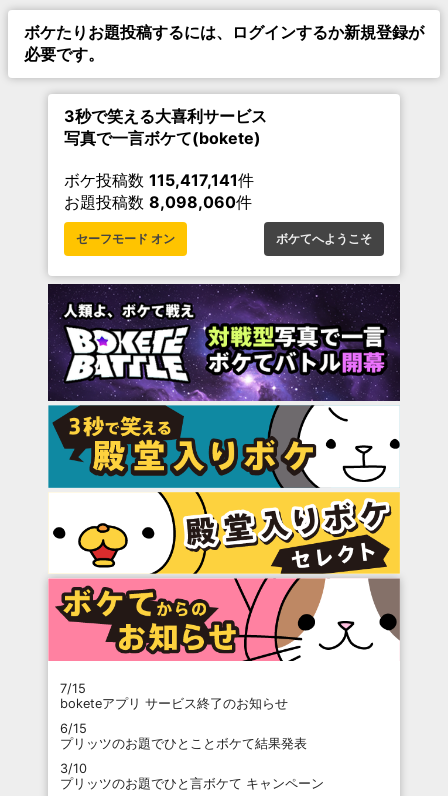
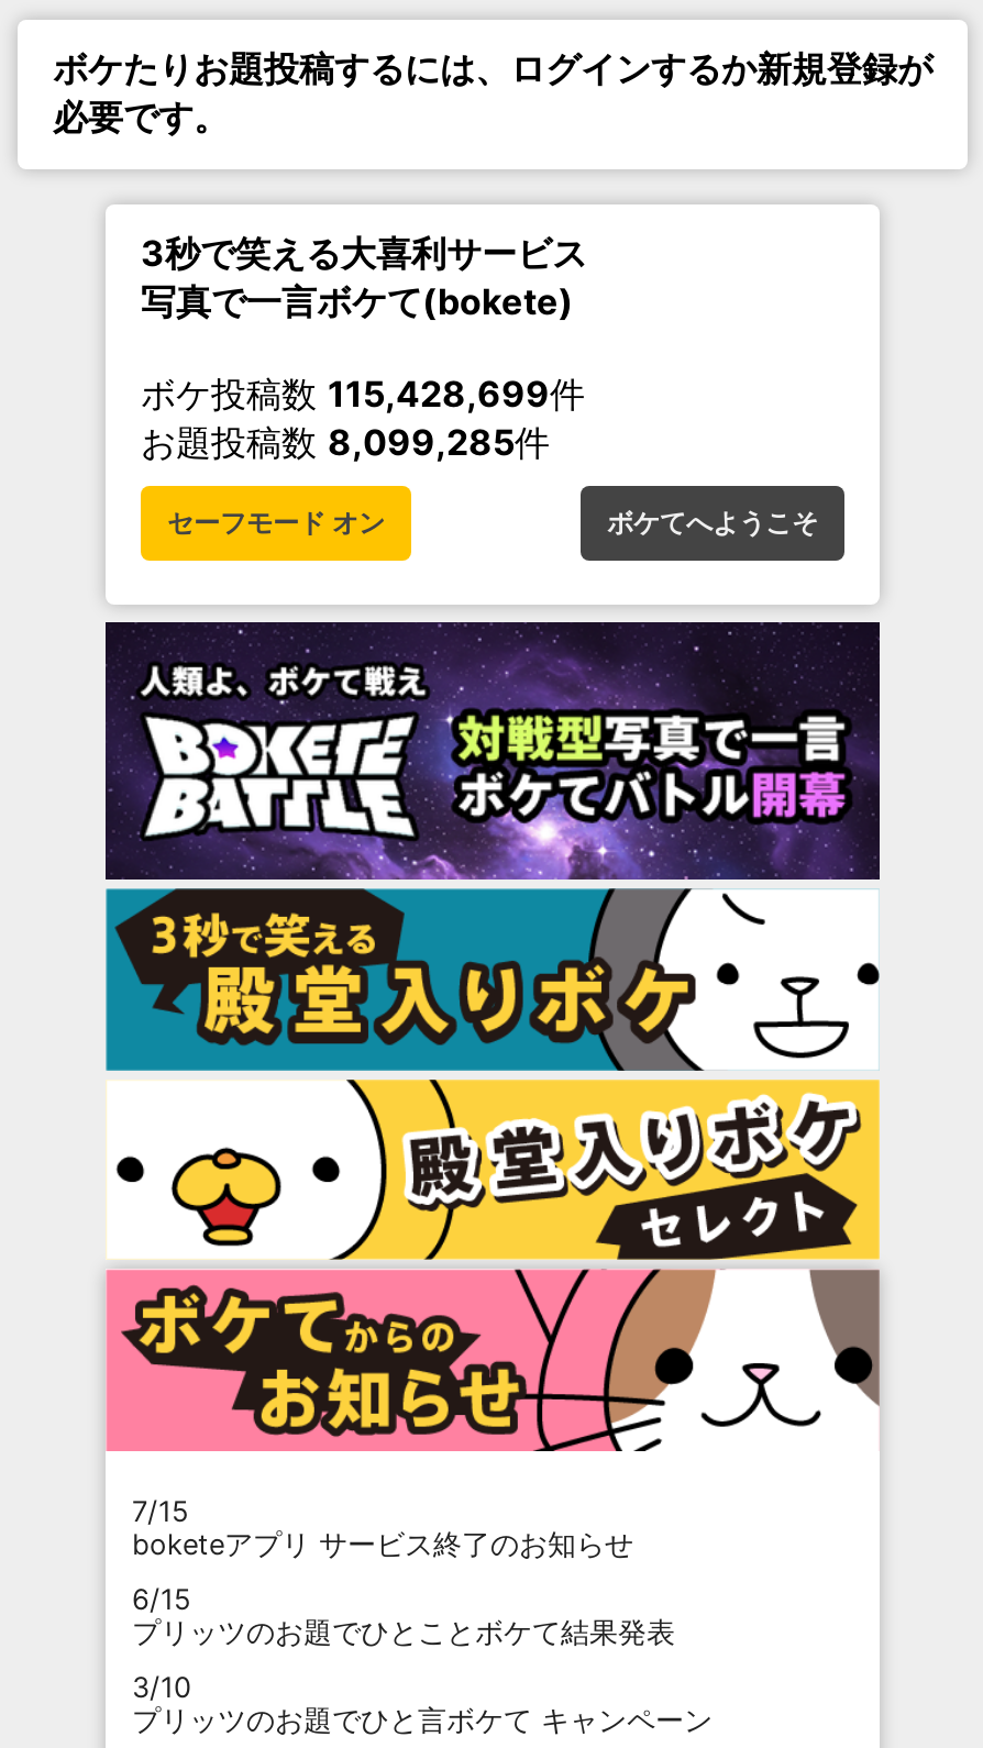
[64,170,254,190] ボケ投稿数115,417,141件 -> [141,372,585,416] ボケ投稿数115,428,699件
[64,192,252,212] お題投稿数8,098,060件 -> [141,420,550,464] お題投稿数8,099,285件

